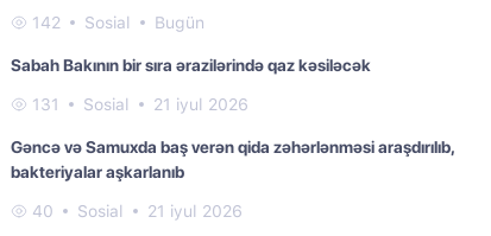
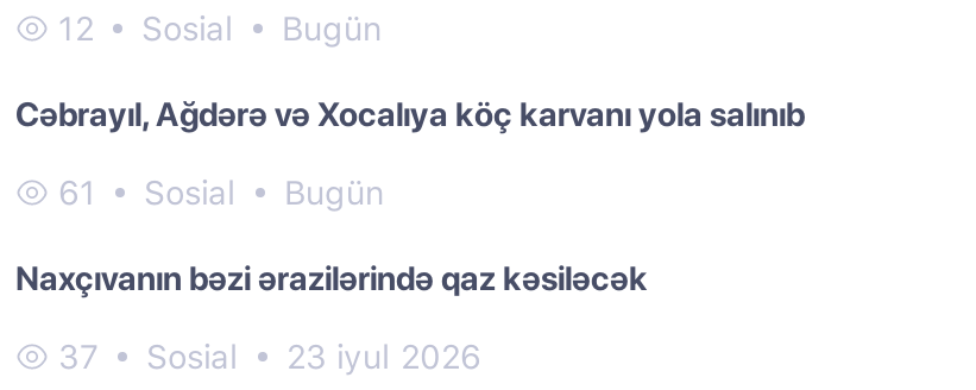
[27,13,204,32] 142 Sosial Bugün -> [49,10,382,48] 12 Sosial Bugün
[11,56,371,75] Sabah Bakının bir sıra ərazilərində qaz kəsiləcək -> [15,95,805,133] Cəbrayıl, Ağdərə və Xocalıya köç karvanı yola salınıb
[27,95,64,114] 131 -> [49,174,106,212] 61
[153,95,248,114] 21 iyul 2026 -> [284,174,384,212] Bugün
[11,138,454,182] Gəncə və Samuxda baş verən qida zəhərlənməsi araşdırılıb, | bakteriyalar aşkarlanıb -> [15,259,648,297] Naxçıvanın bəzi ərazilərində qaz kəsiləcək
[27,202,58,221] 40 -> [49,338,108,376] 37
[147,202,243,221] 21 iyul 2026 -> [286,338,481,376] 23 iyul 2026

